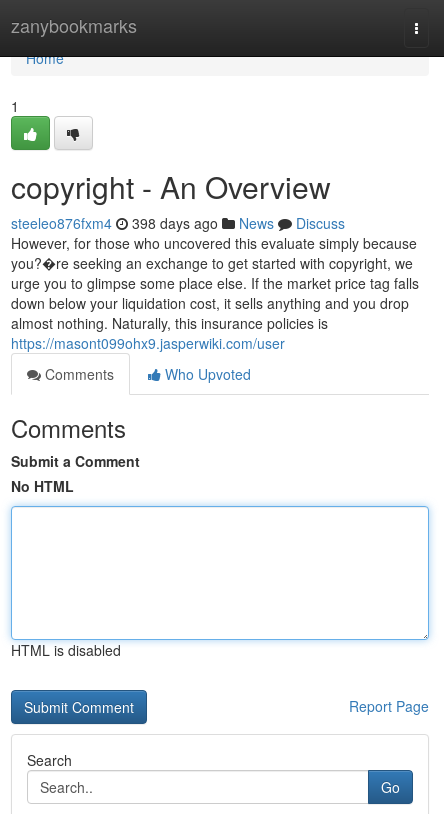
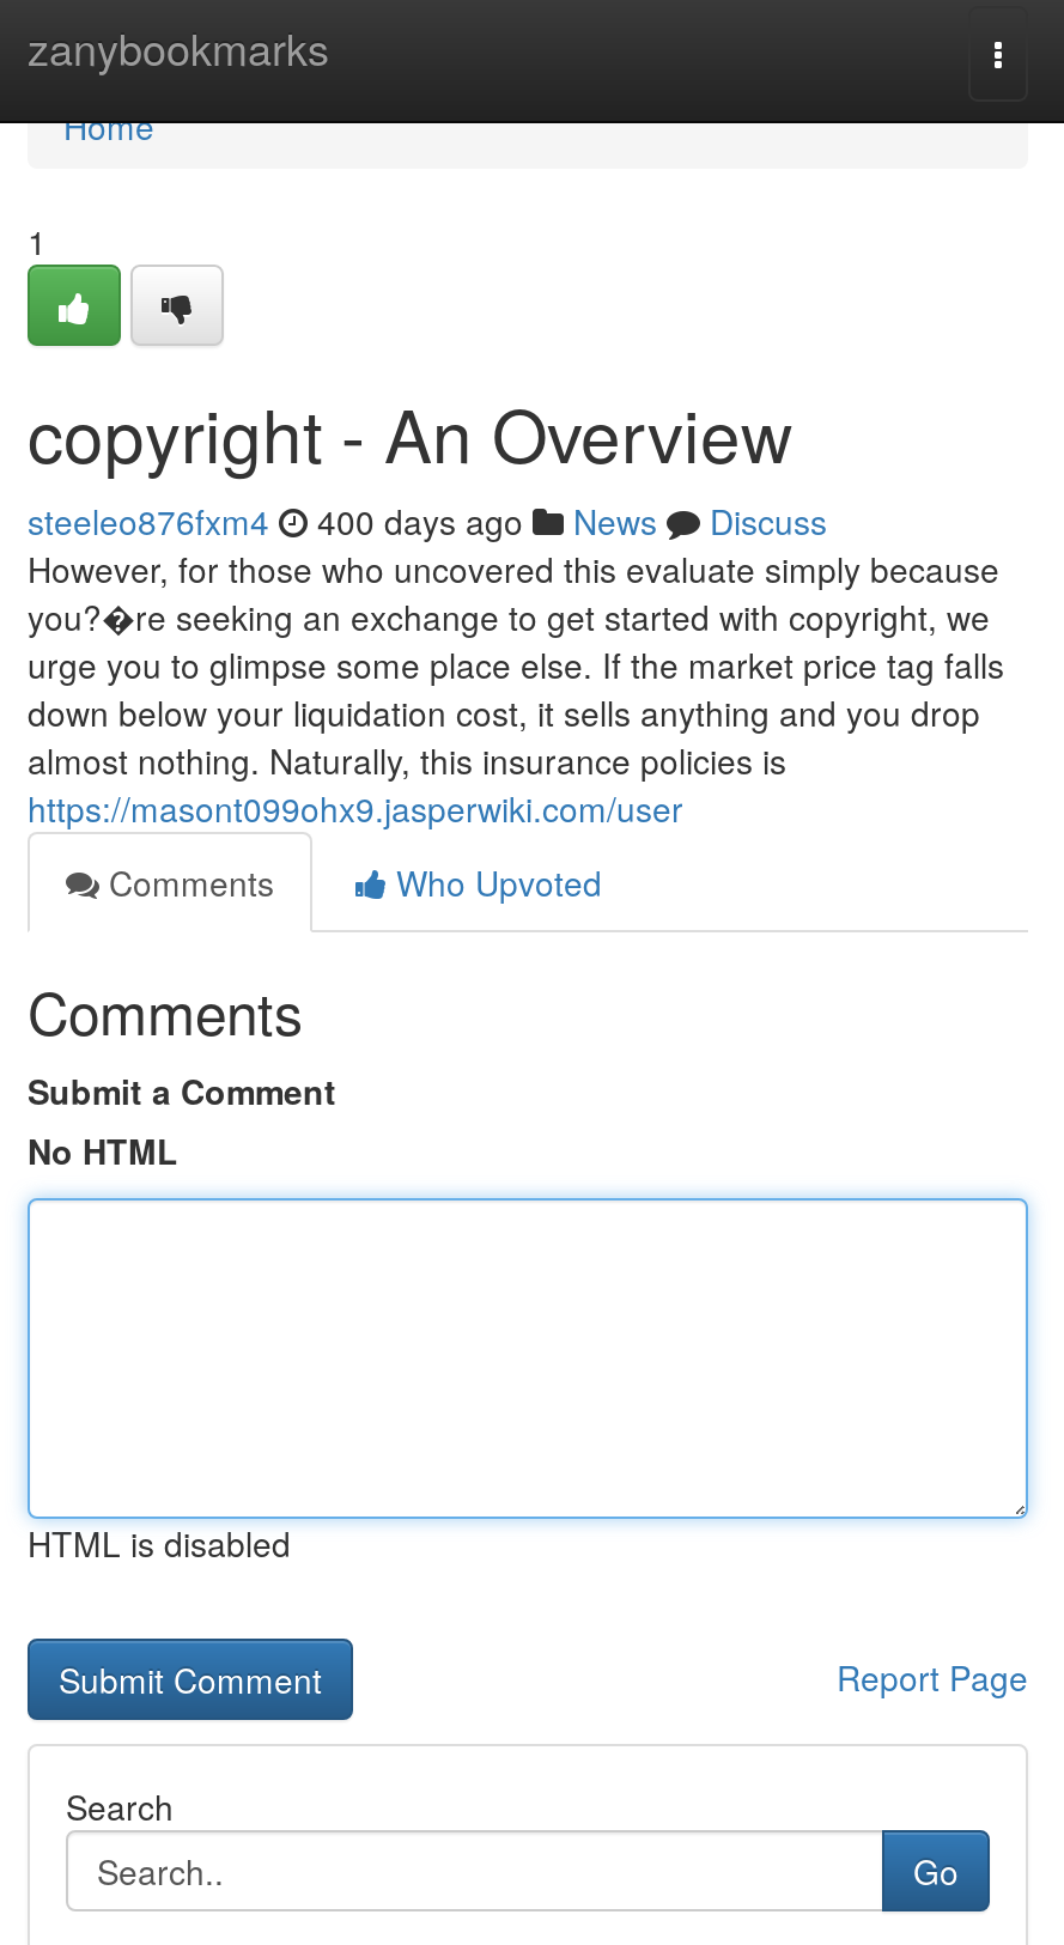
[11,213,345,233] steeleo876fxm4 398 days ago News Discuss -> [28,497,827,545] steeleo876fxm4 400 days ago News Discuss

